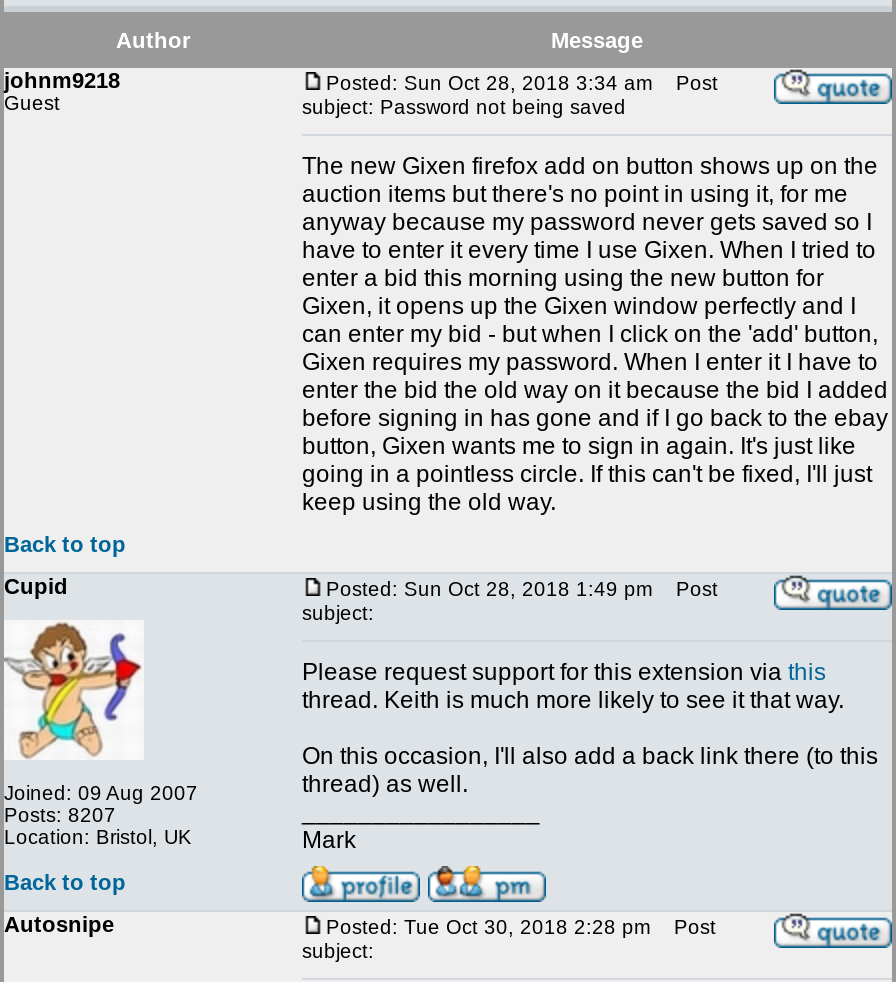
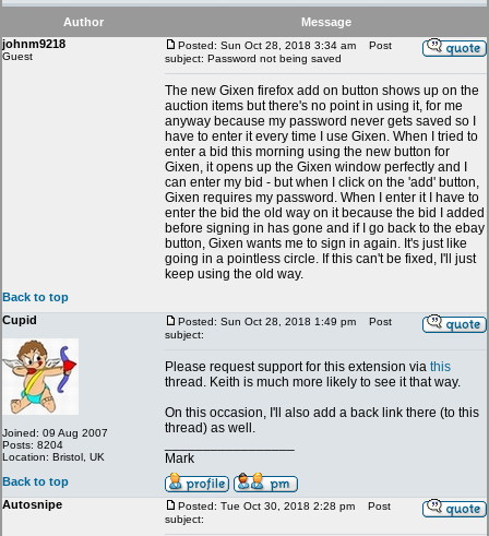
[4,804,116,826] Posts: 8207 -> [2,439,63,451] Posts: 8204

